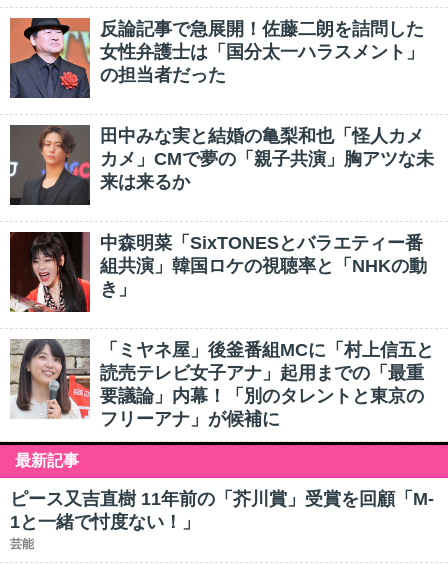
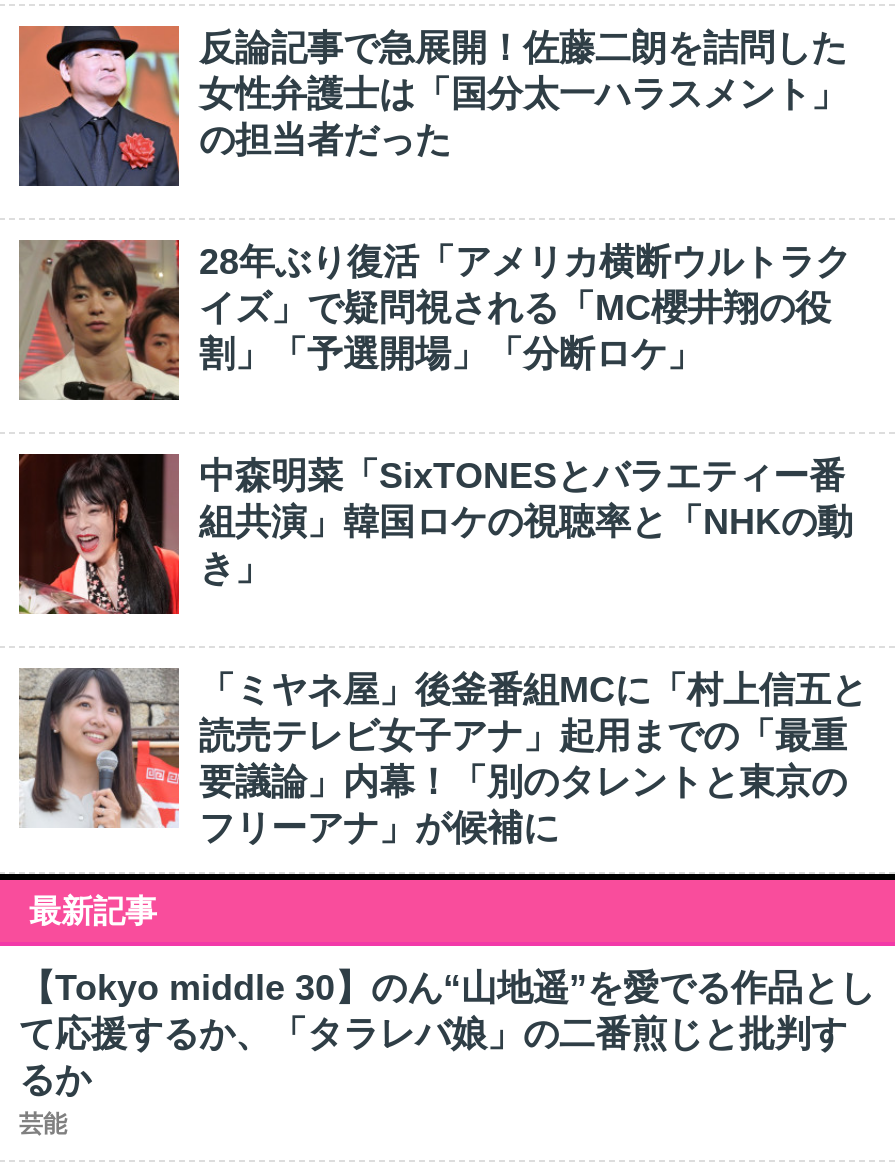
[9,125,434,206] [image] | 田中みな実と結婚の亀梨和也「怪人カメ | カメ」CMで夢の「親子共演」胸アツな未 | 来は来るか -> [17,240,851,402] [image] | 28年ぶり復活「アメリカ横断ウルトラク | イズ」で疑問視される「MC櫻井翔の役 | 割」「予選開場」「分断ロケ」
[10,489,434,532] ピース又吉直樹 11年前の「芥川賞」受賞を回顧「M- | 1と一緒で忖度ない！」 -> [19,968,875,1100] 【Tokyo middle 30】のん“山地遥”を愛でる作品とし | て応援するか、「タラレバ娘」の二番煎じと批判す | るか

